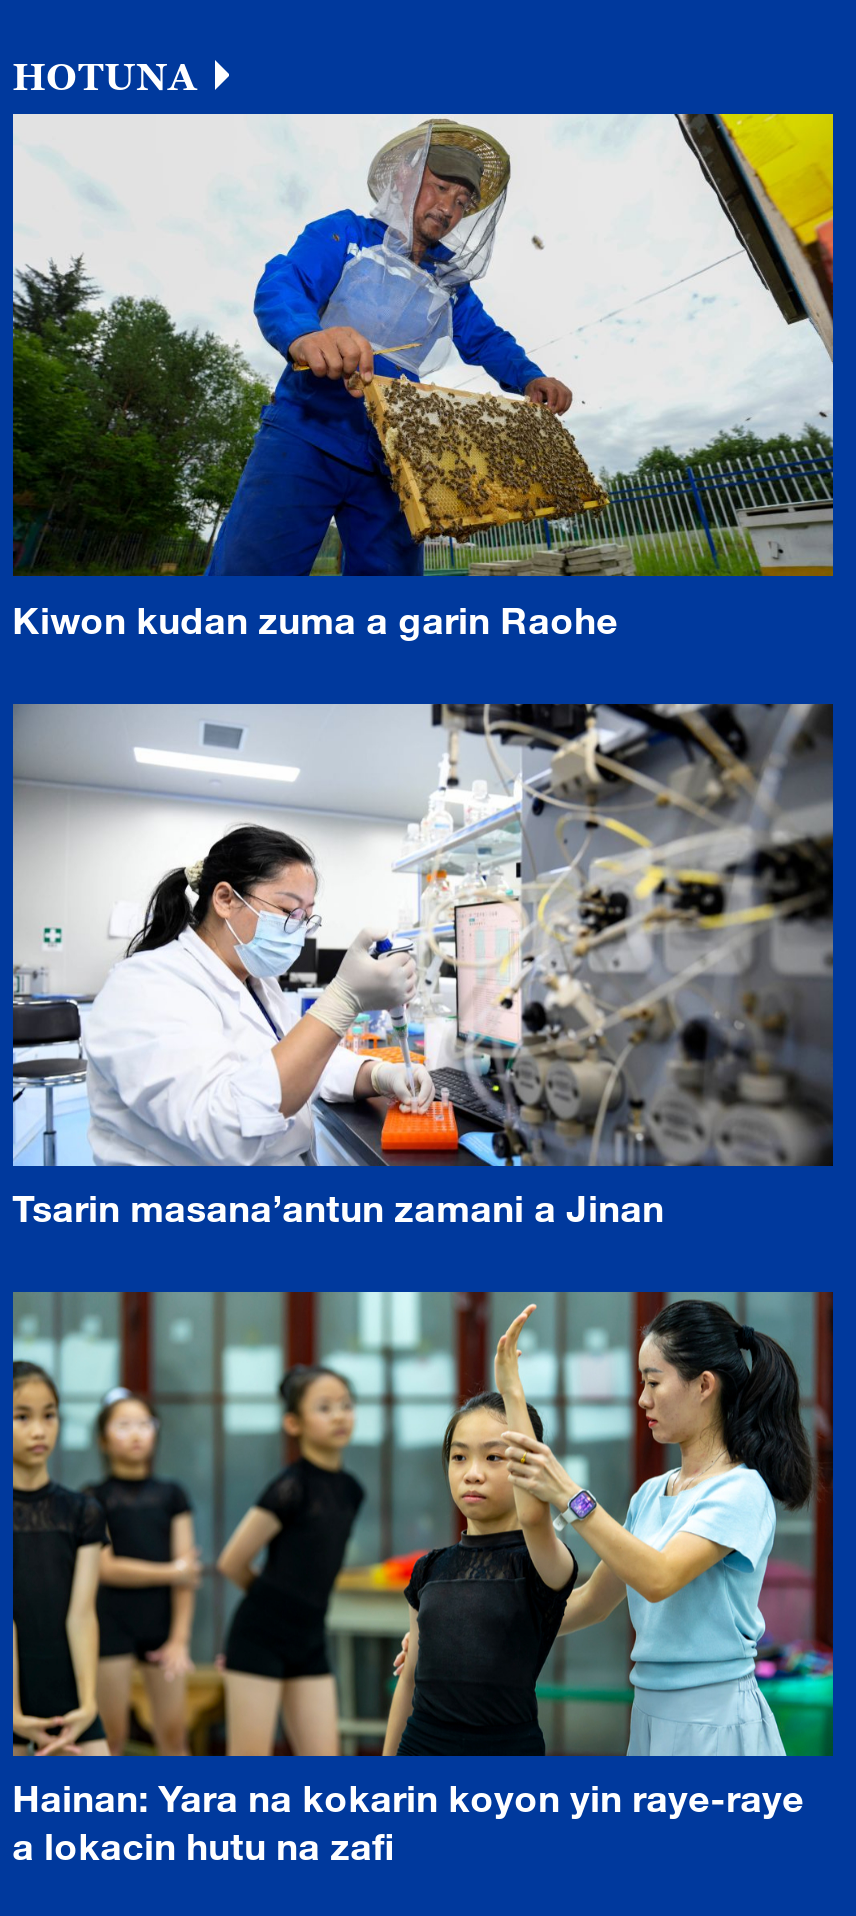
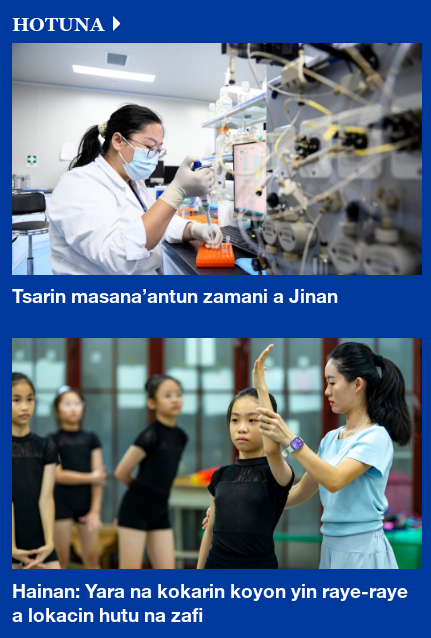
[11,111,835,641] [image] | Kiwon kudan zuma a garin Raohe -> none

